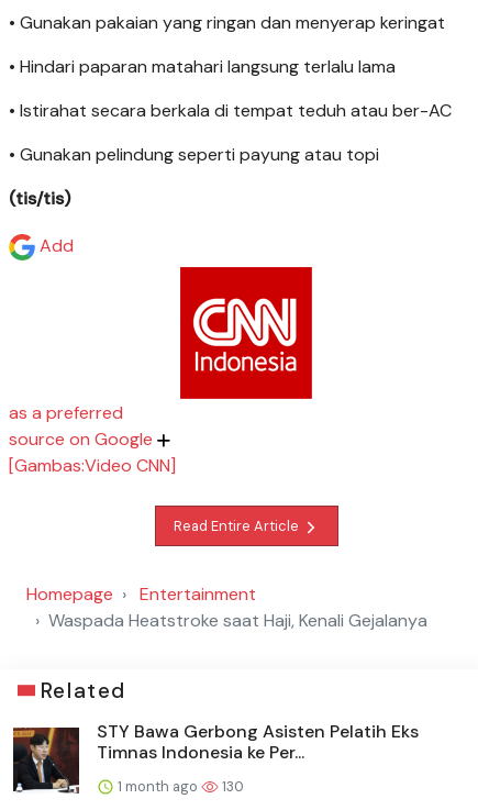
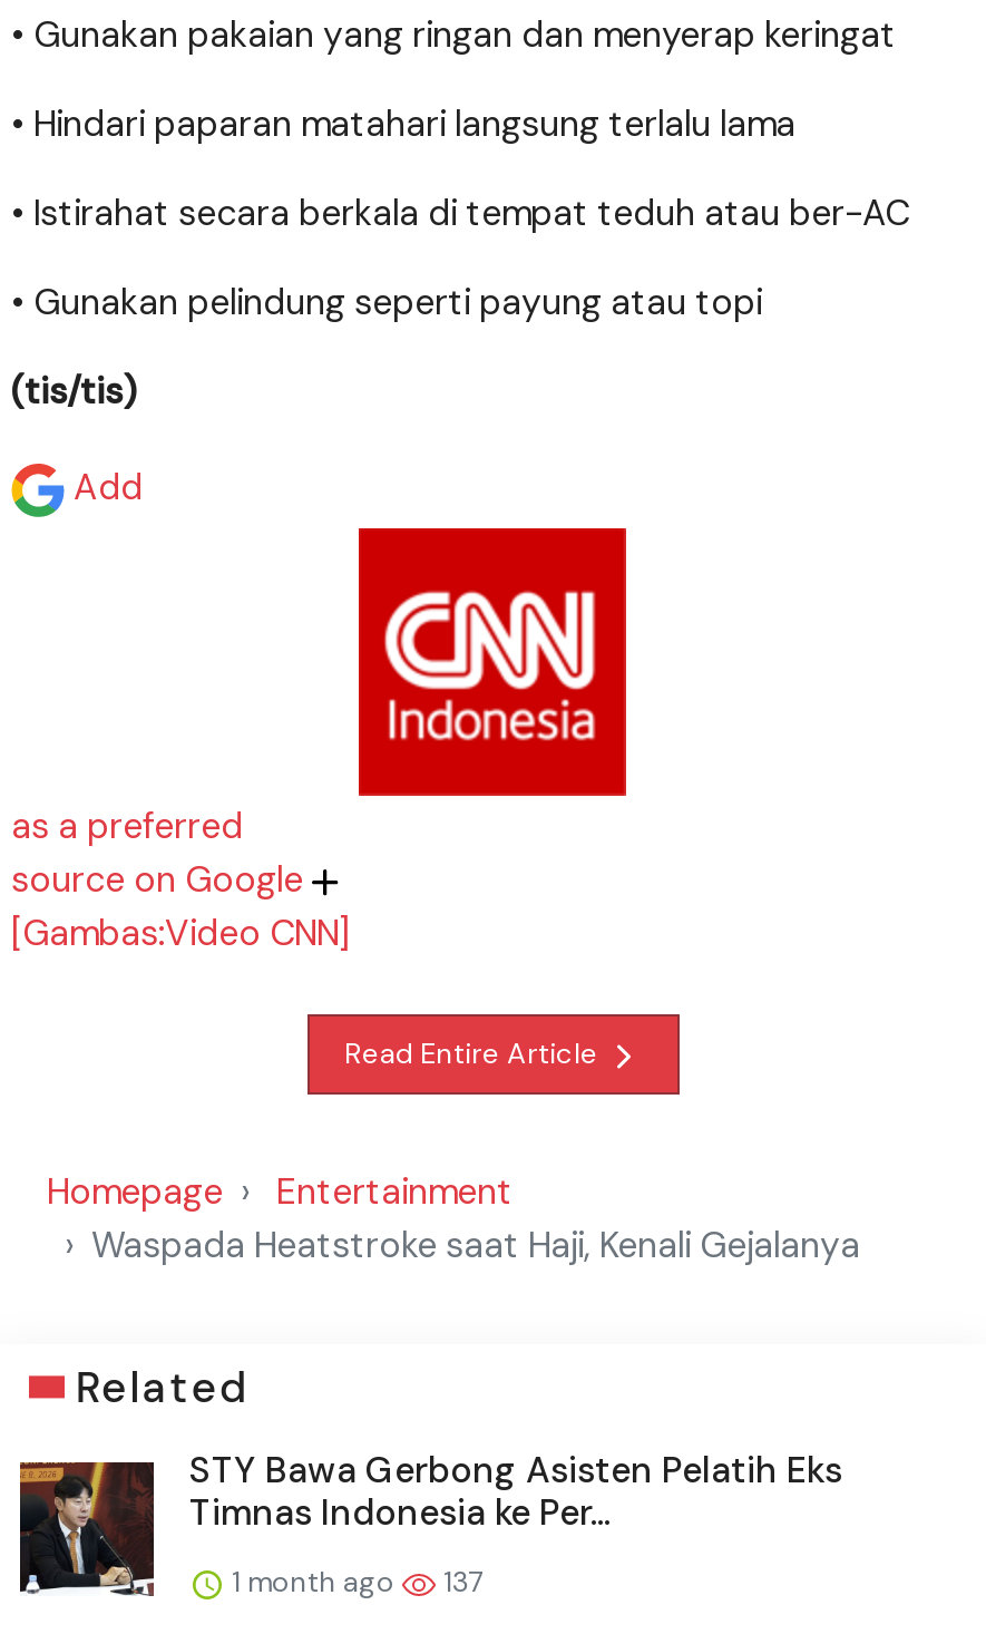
[114,777,244,795] 1 month ago 130 -> [225,1562,484,1600] 1 month ago 137

